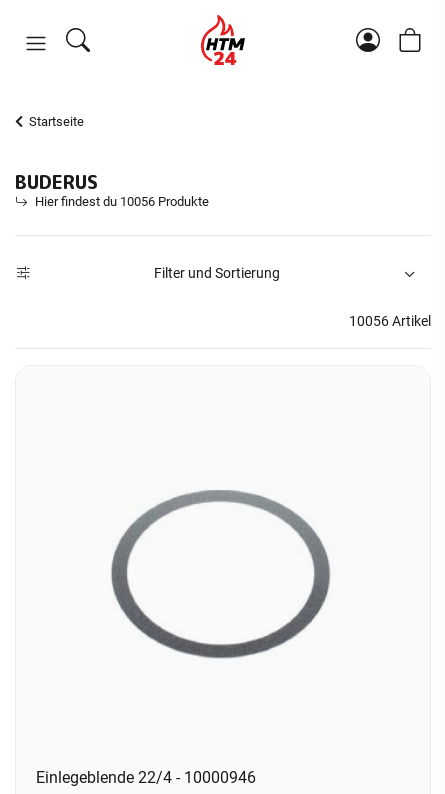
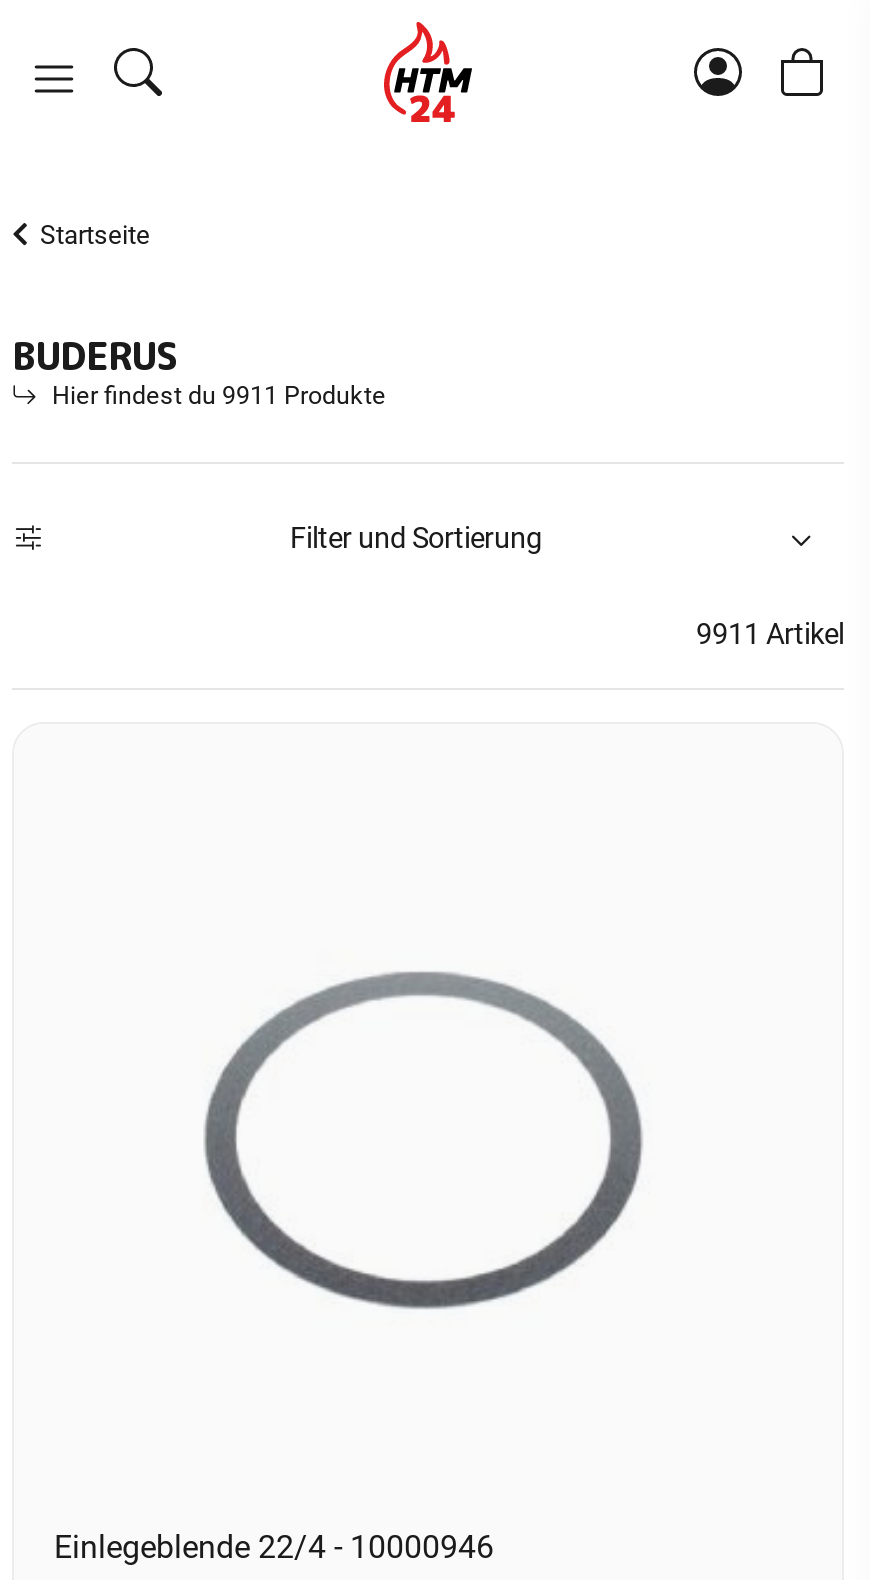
[35,194,209,209] Hier findest du 10056 Produkte -> [52,380,386,410] Hier findest du 9911 Produkte
[349,313,431,330] 10056 Artikel -> [696,618,844,652] 9911 Artikel

